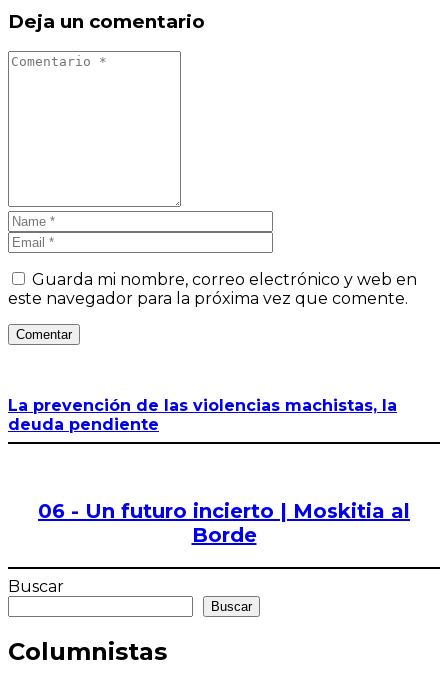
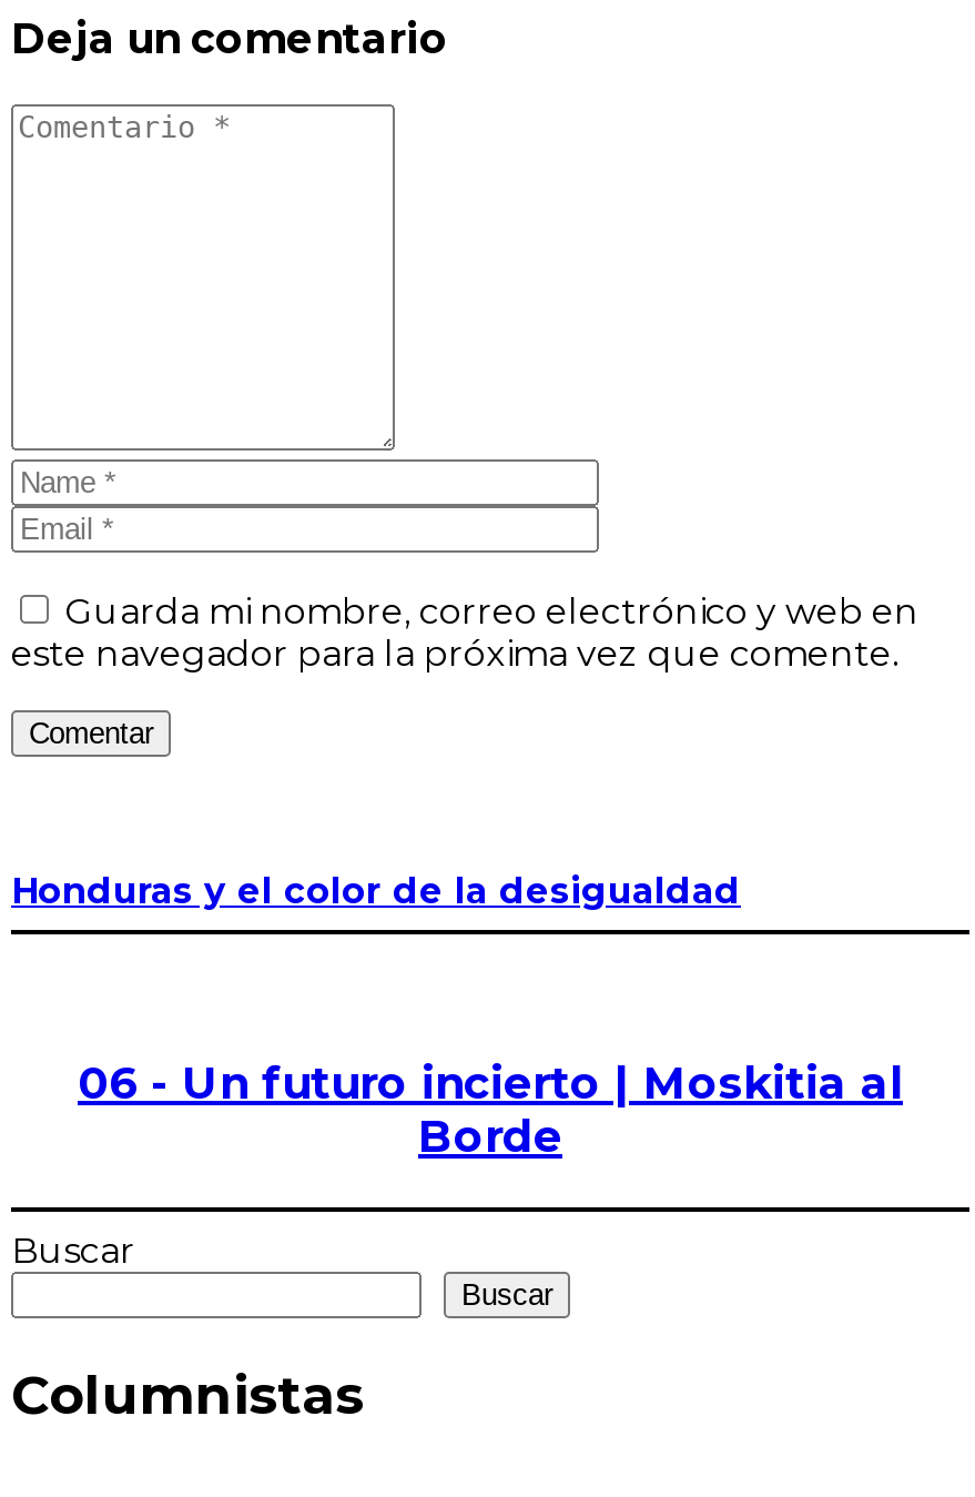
[8,396,397,434] La prevención de las violencias machistas, la | deuda pendiente -> [11,871,741,913] Honduras y el color de la desigualdad

